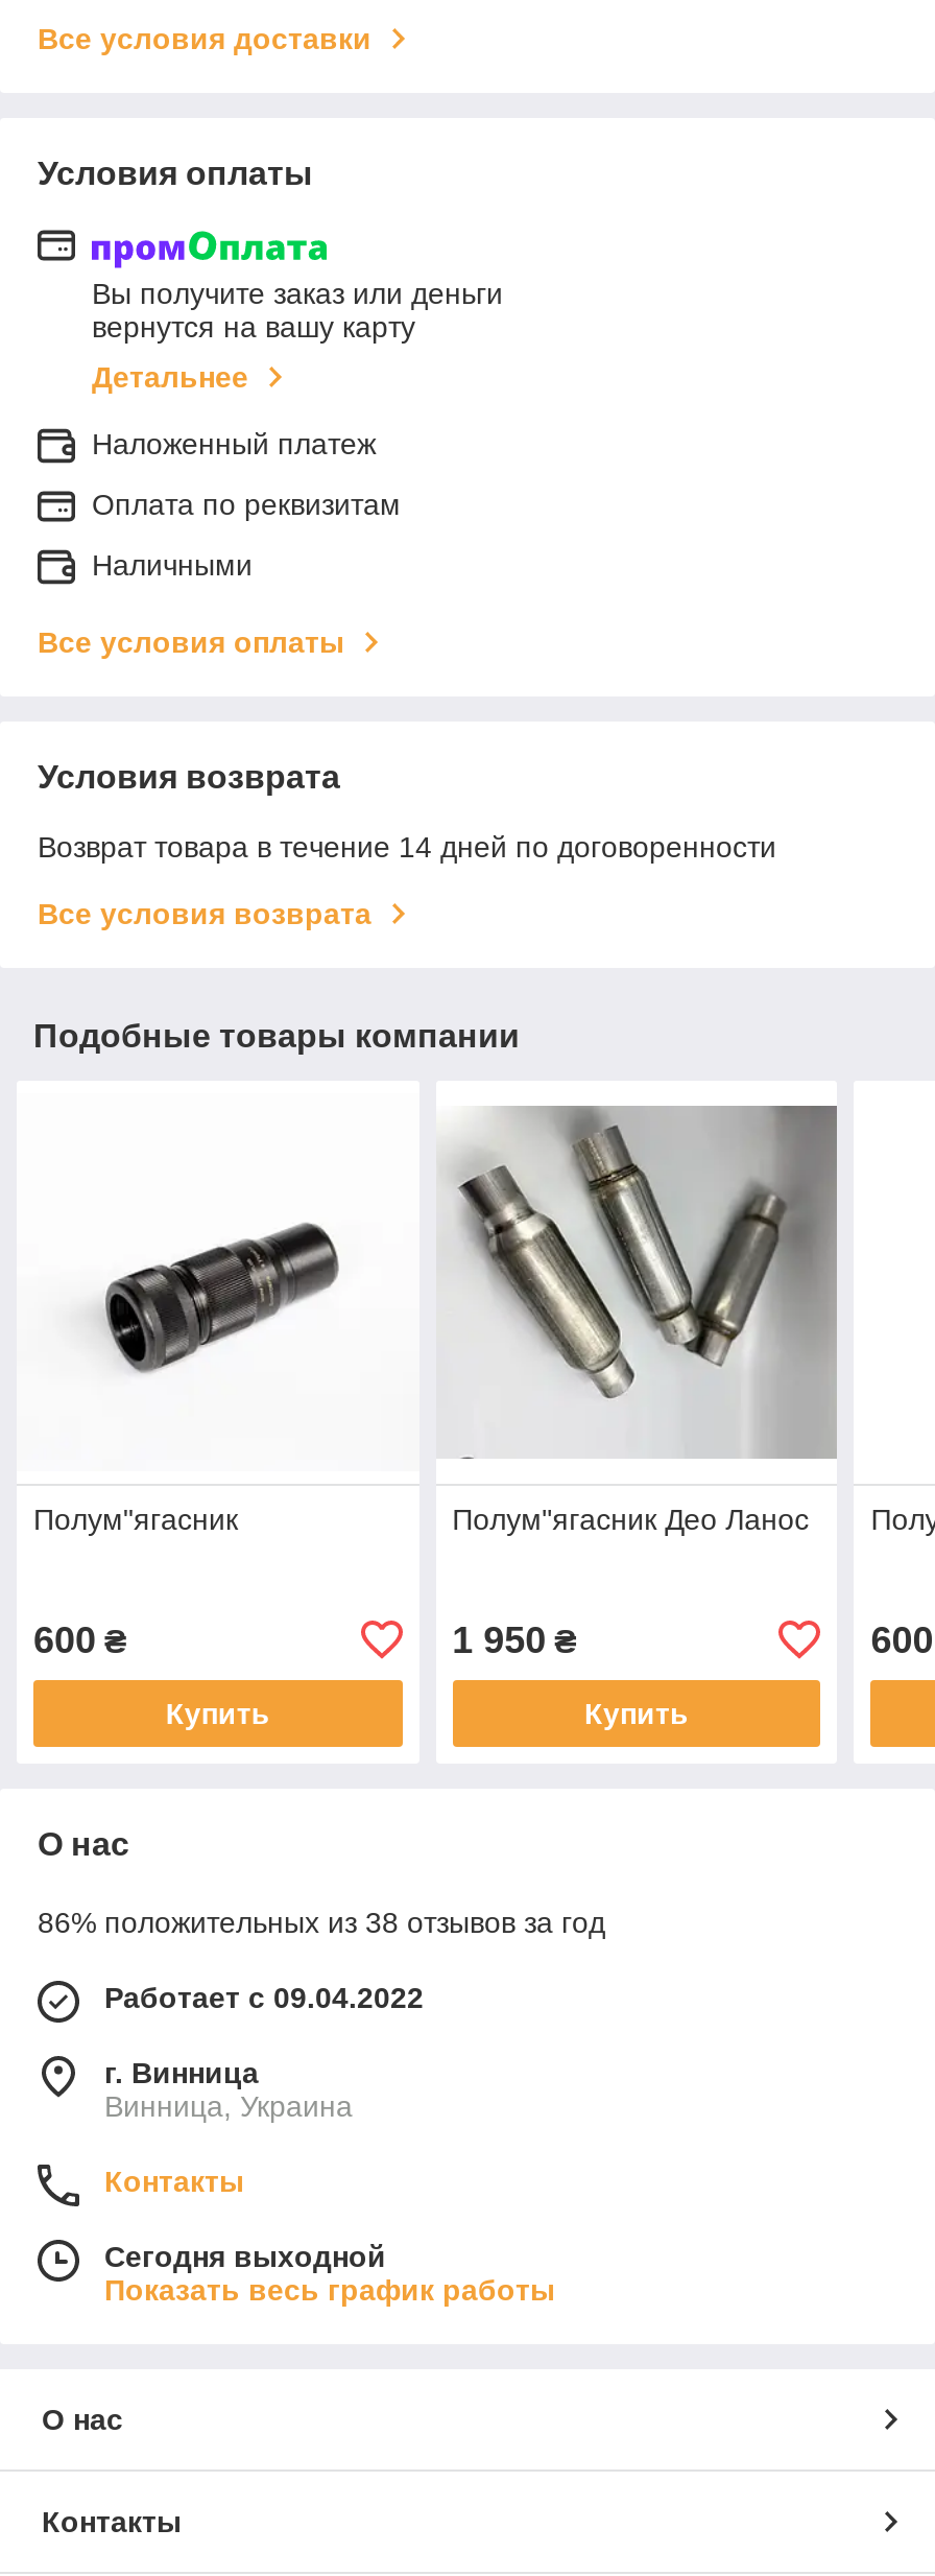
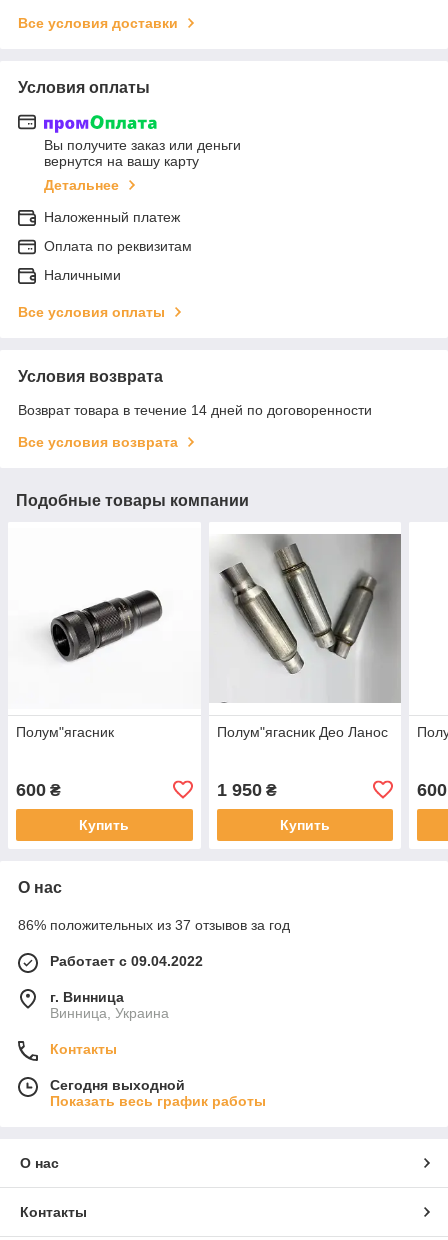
[38,1905,605,1939] 86% положительных из 38 отзывов за год -> [18,917,290,933] 86% положительных из 37 отзывов за год

